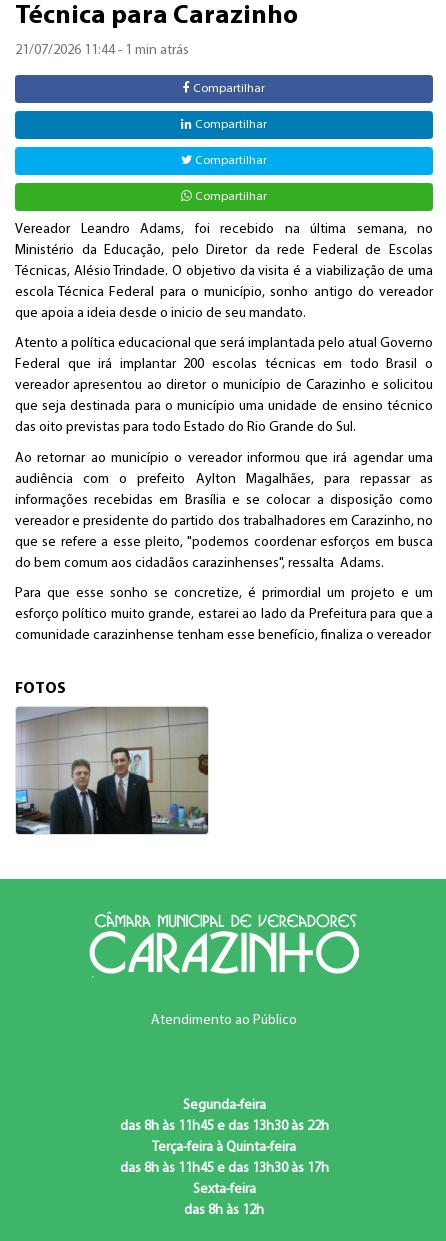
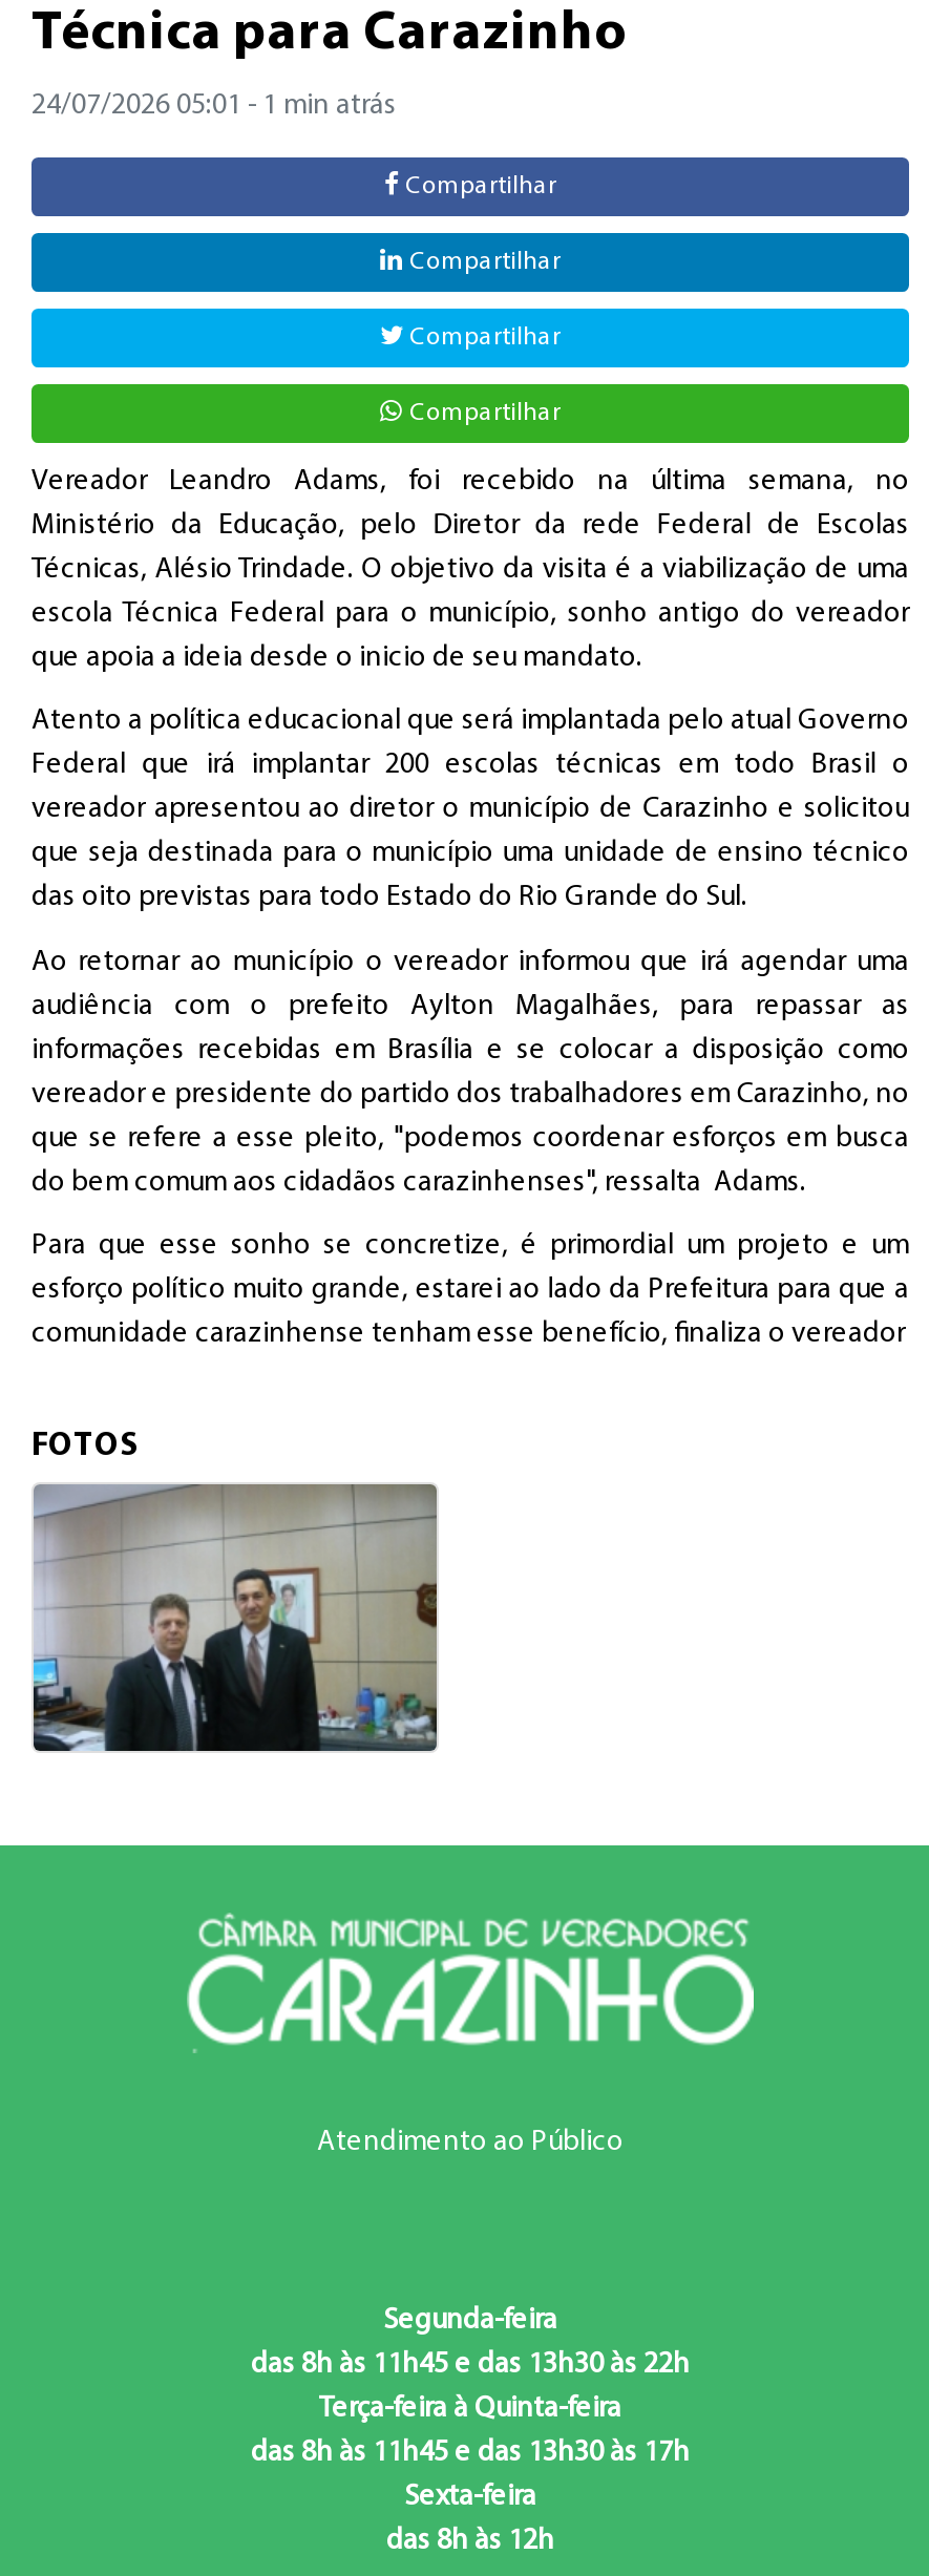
[15,43,189,58] 21/07/2026 11:44 - 1 min atrás -> [31,90,397,122] 24/07/2026 05:01 - 1 min atrás

